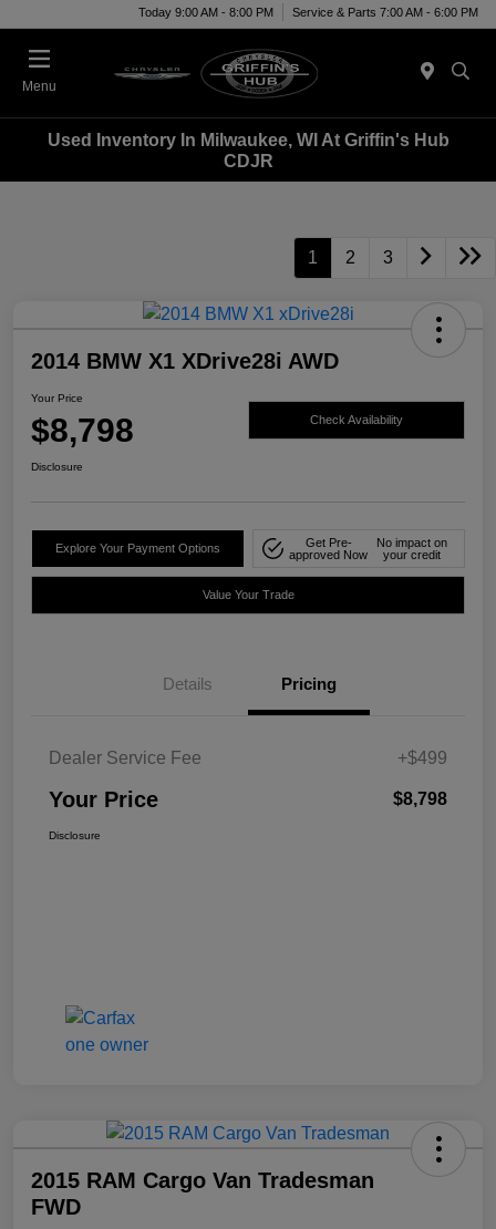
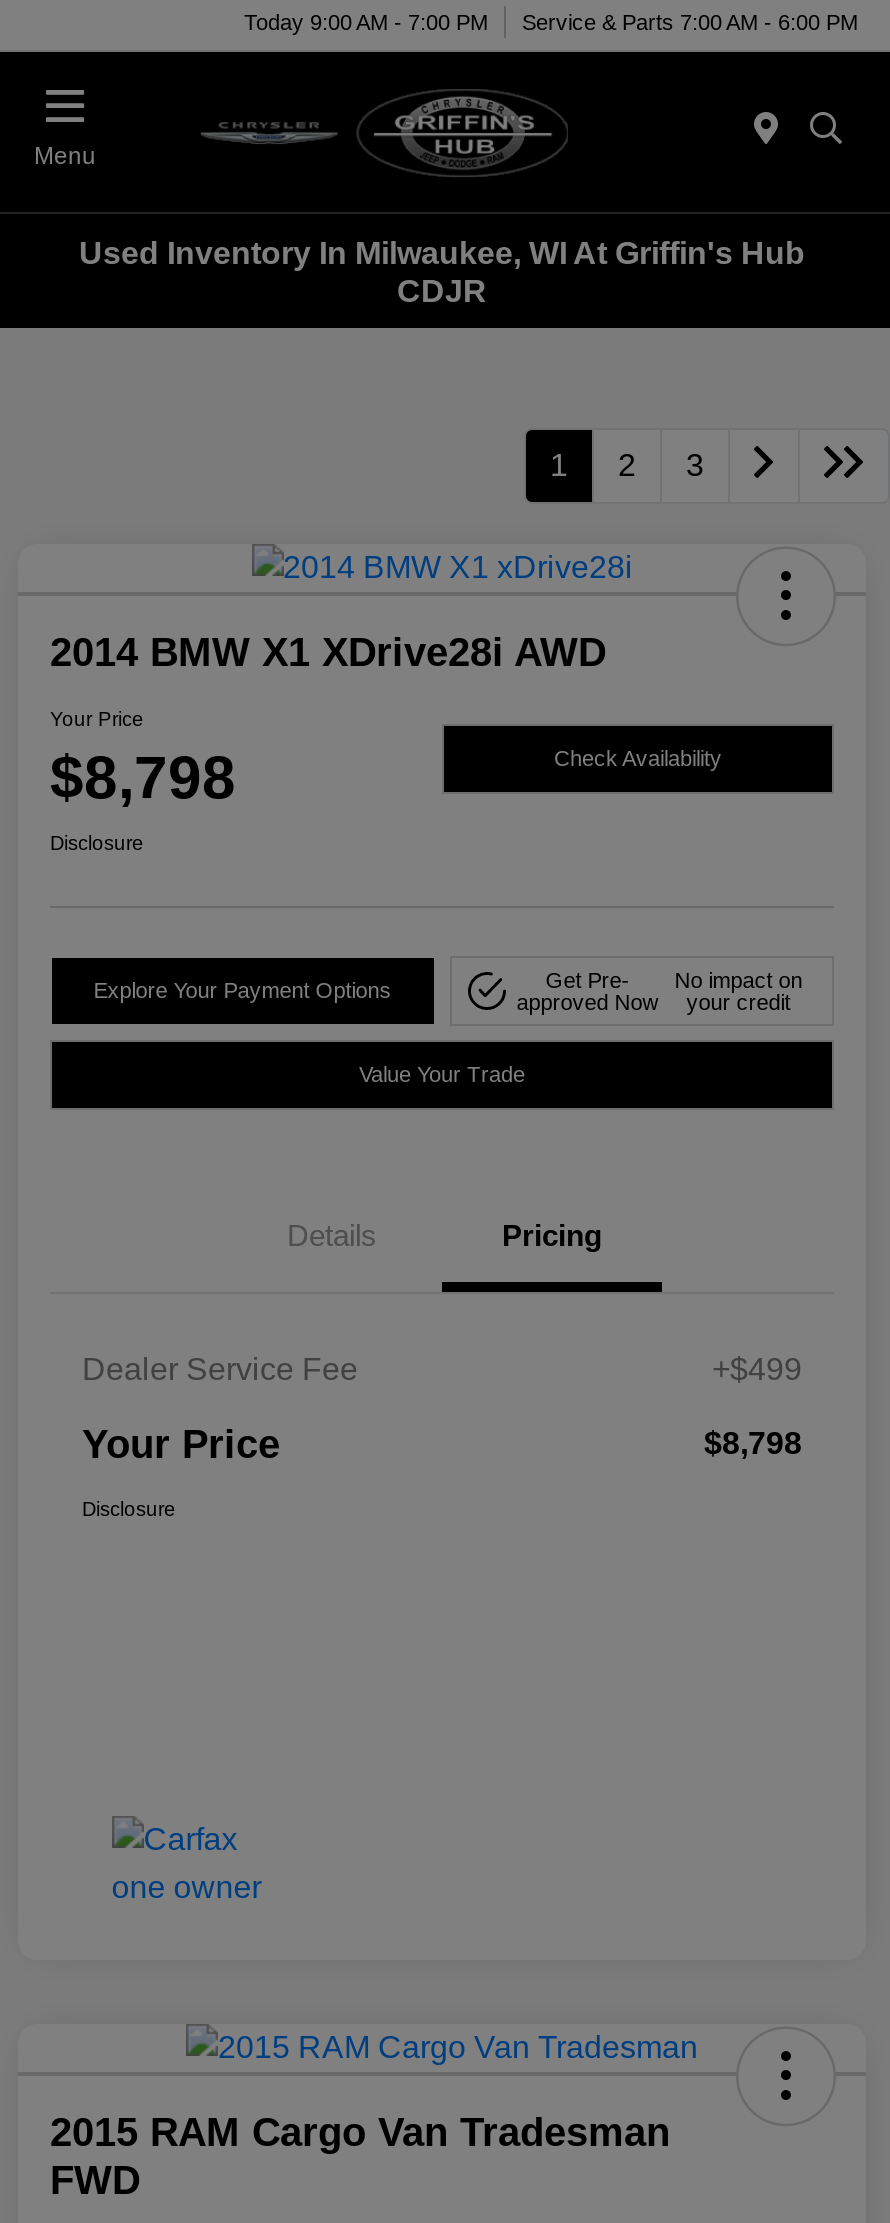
[138,5,478,18] Today 9:00 AM - 8:00 PM Service & Parts 7:00 AM - 6:00 PM -> [244,9,858,33] Today 9:00 AM - 7:00 PM Service & Parts 7:00 AM - 6:00 PM

